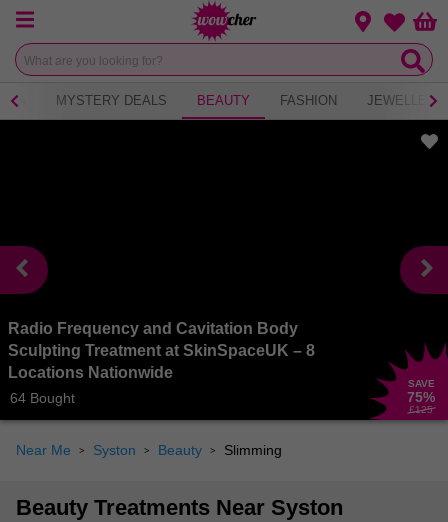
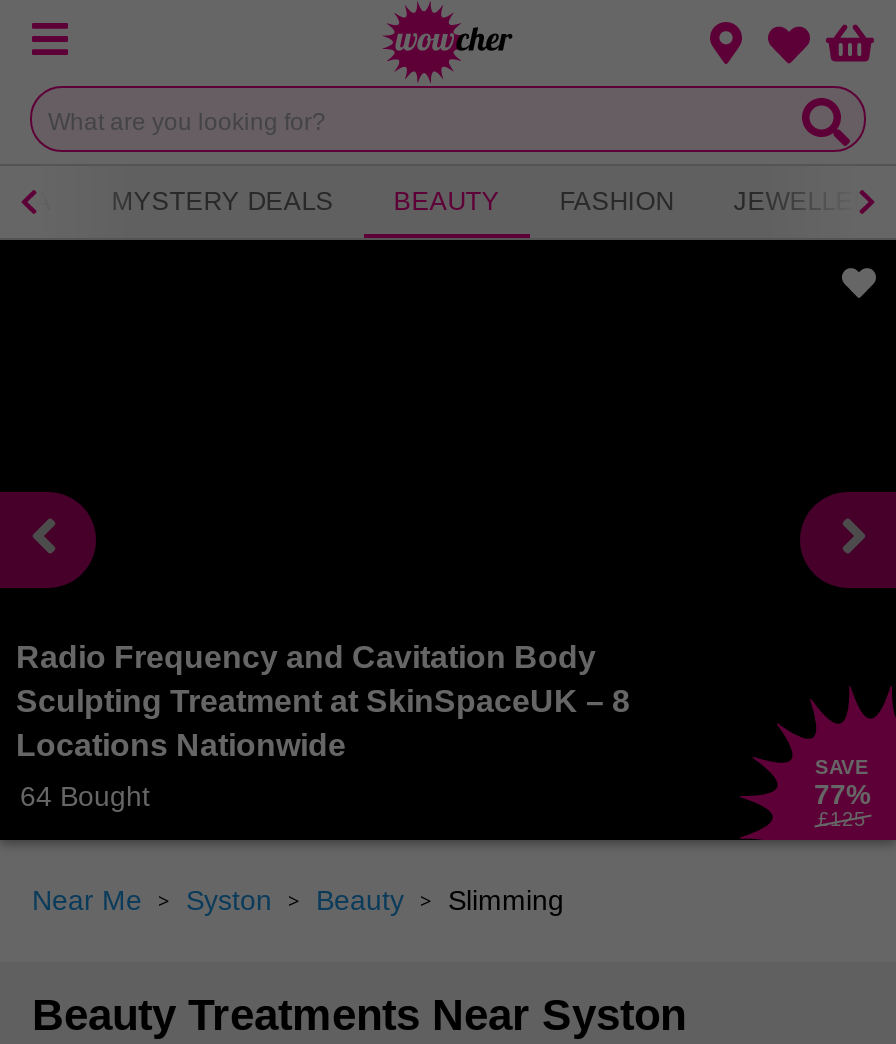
[407,389,435,405] 75% -> [814,777,870,809] 77%

